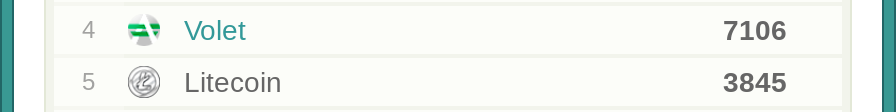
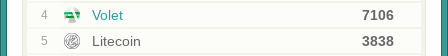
[723,66,787,98] 3845 -> [361,33,393,49] 3838

